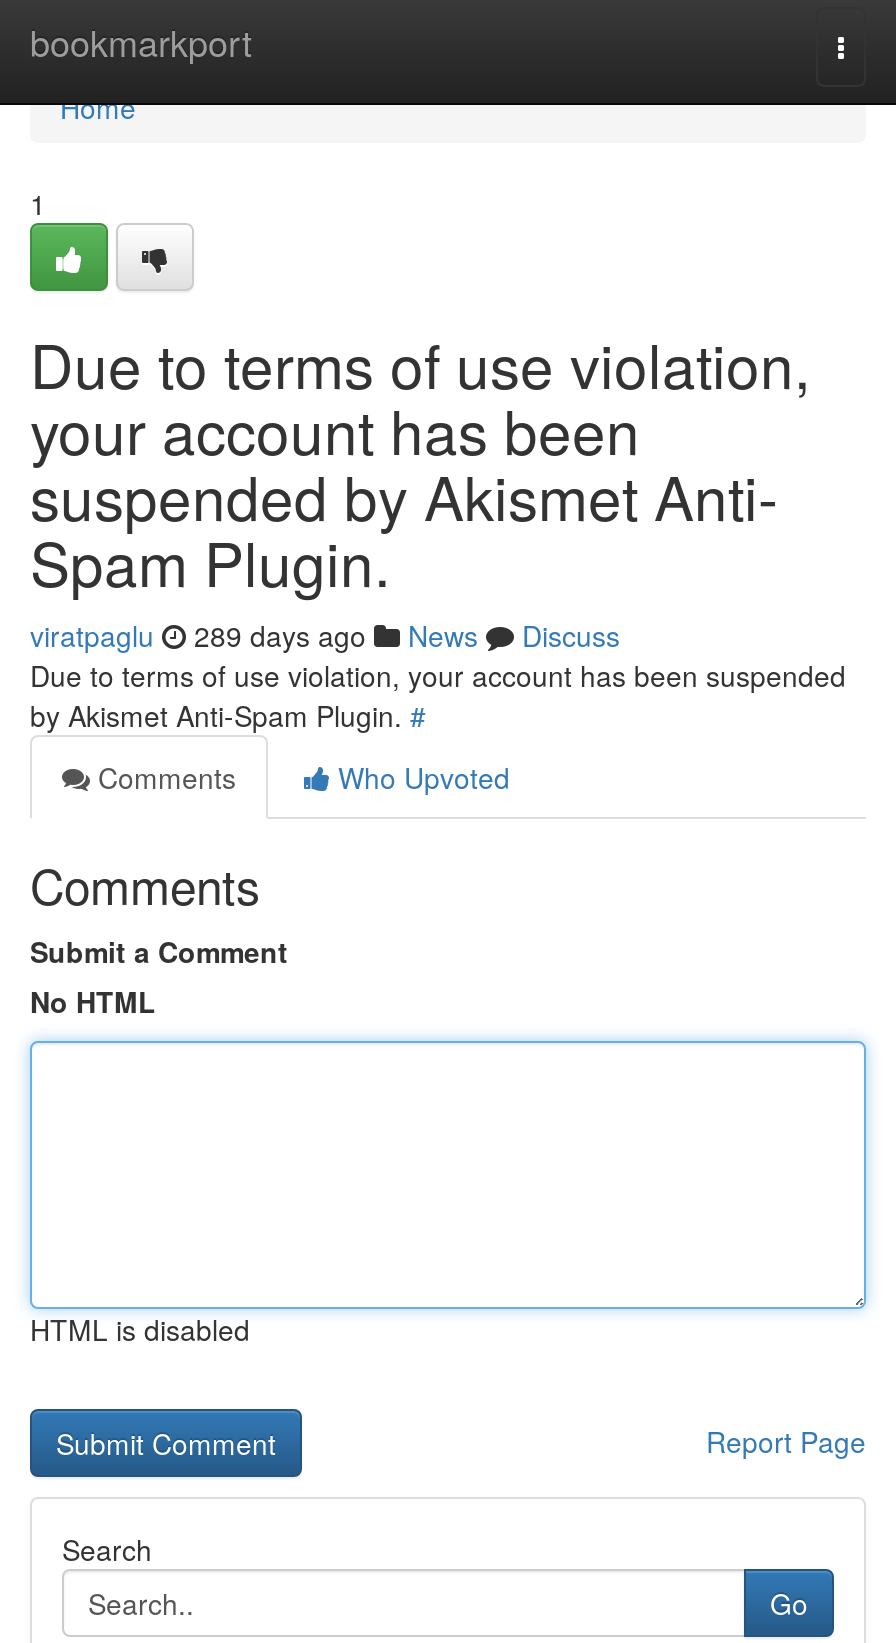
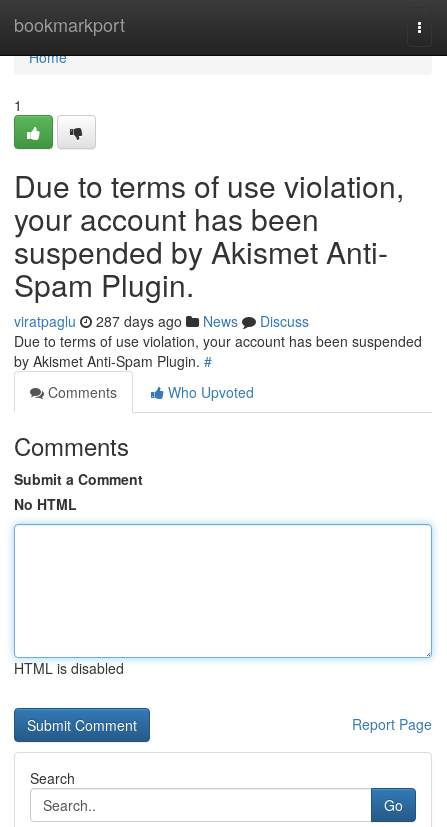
[30,615,620,655] viratpaglu 289 days ago News Discuss -> [14,311,309,331] viratpaglu 287 days ago News Discuss

